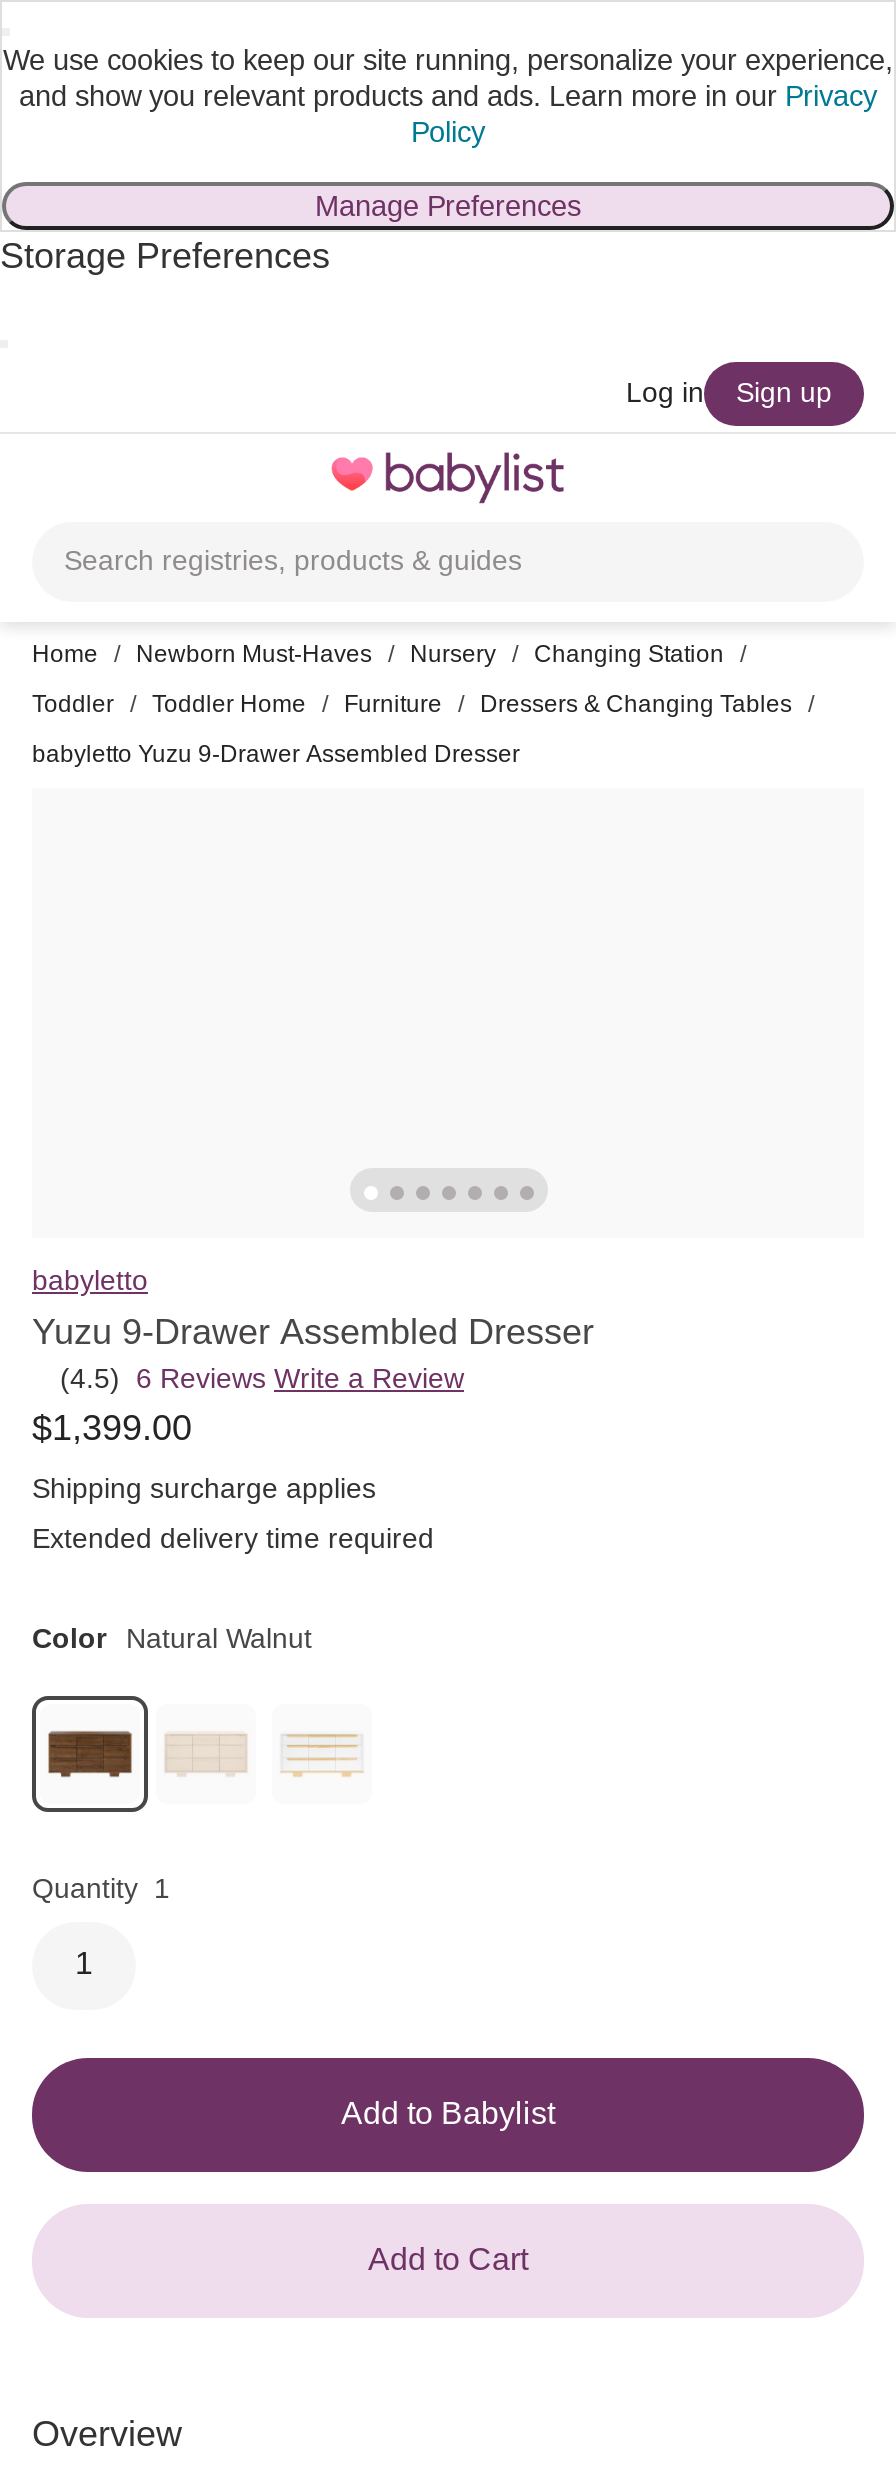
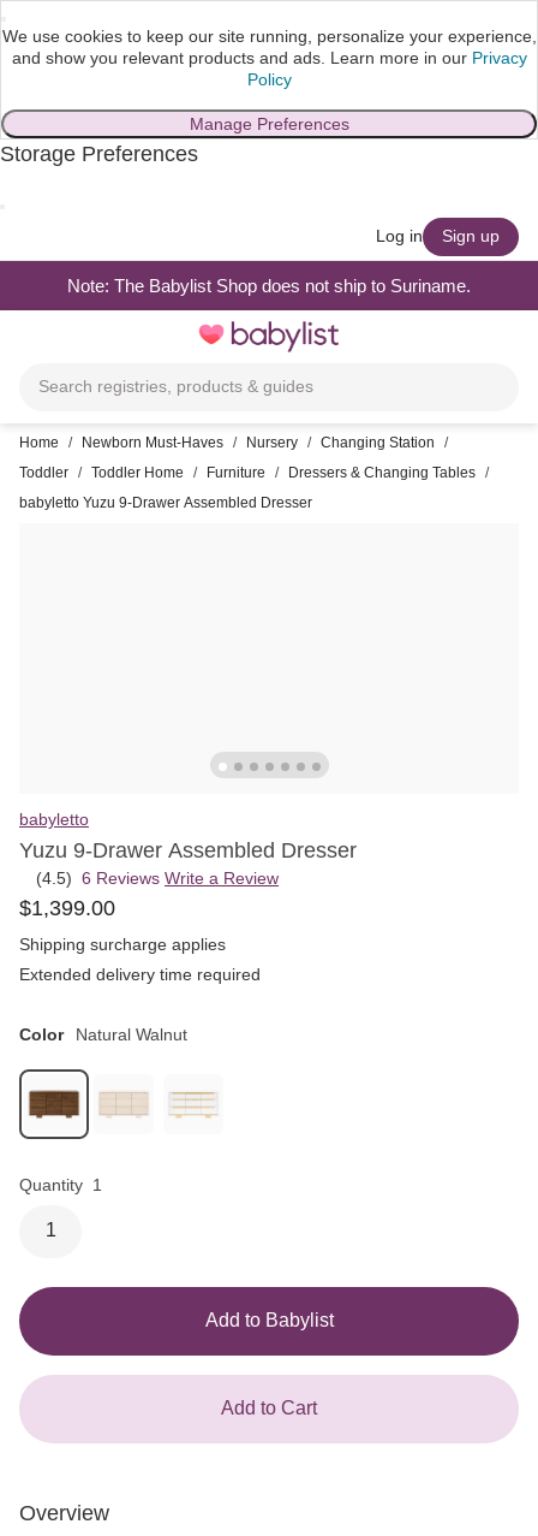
none -> [67,275,471,295] Note: The Babylist Shop does not ship to Suriname.

